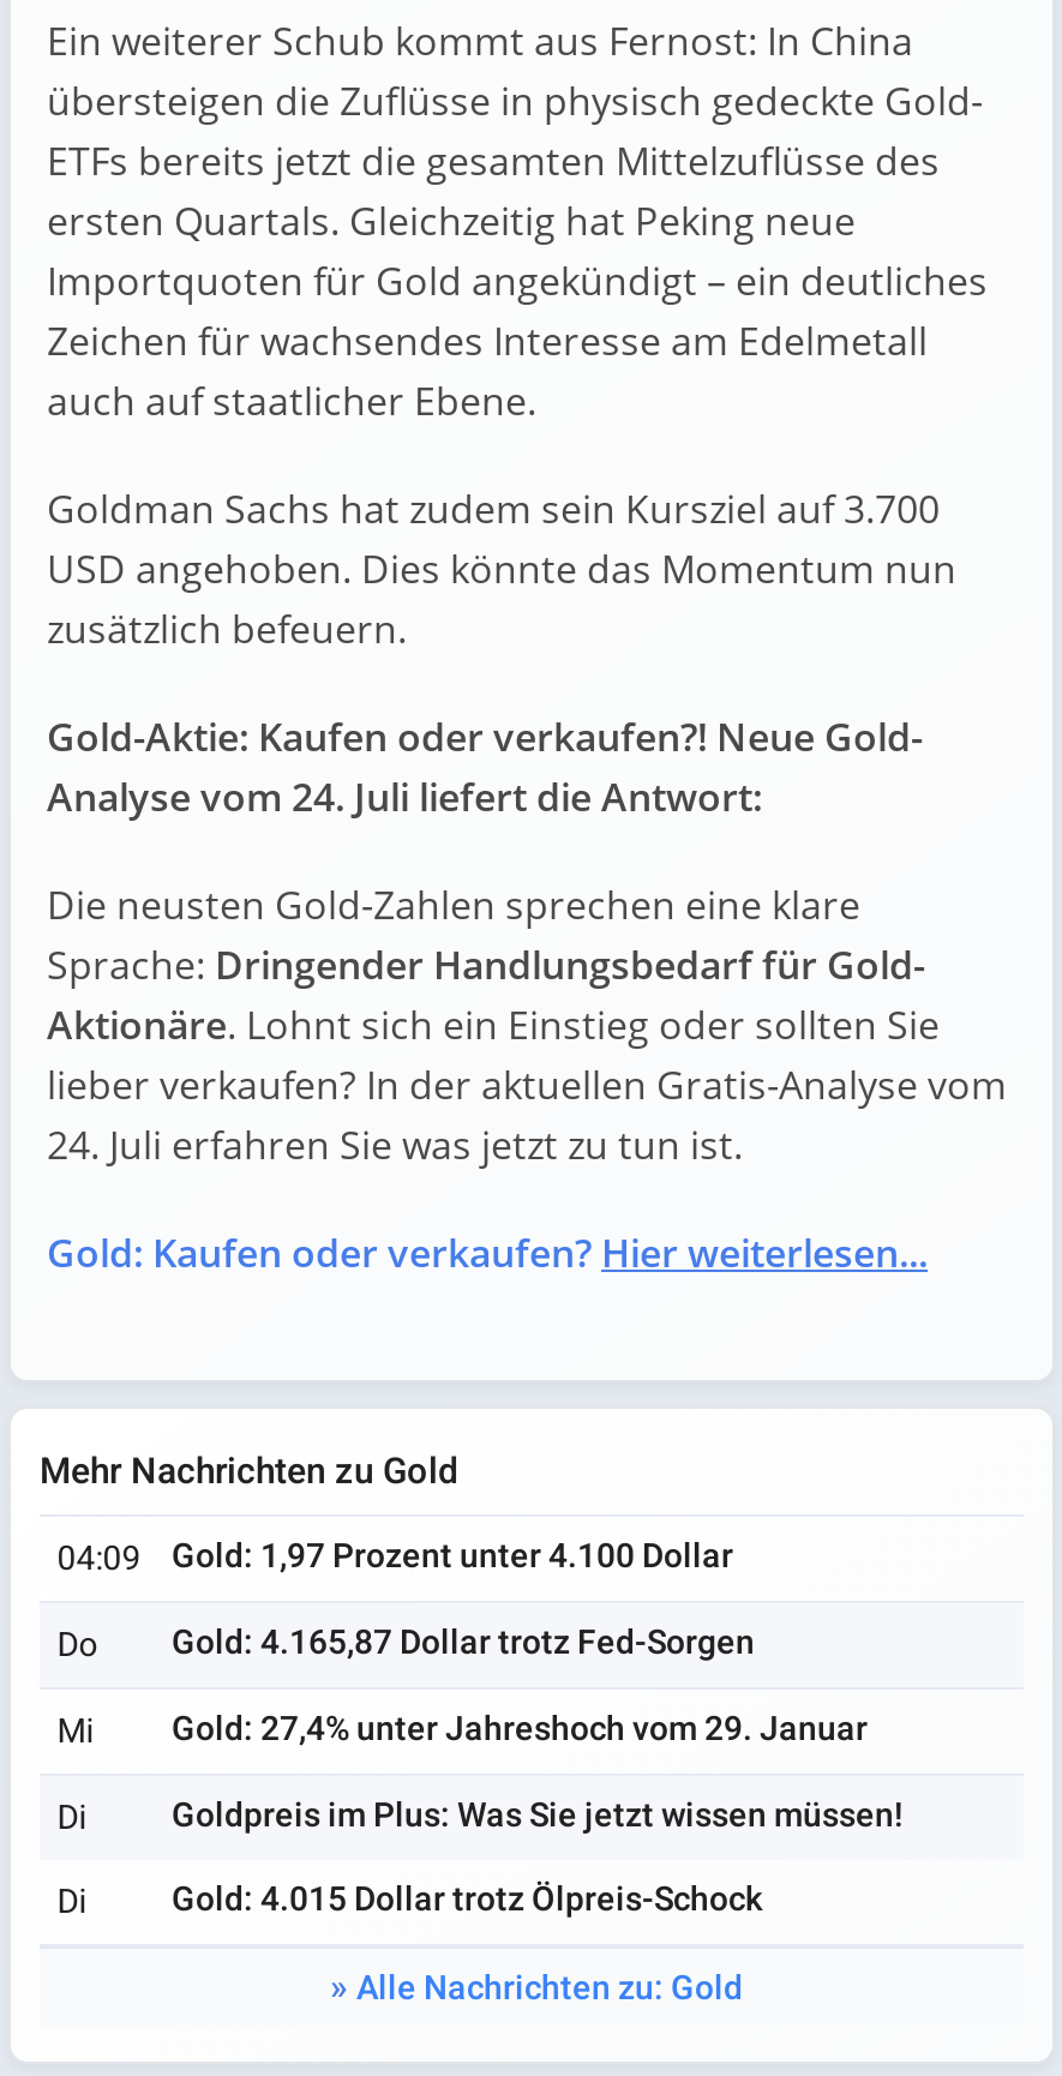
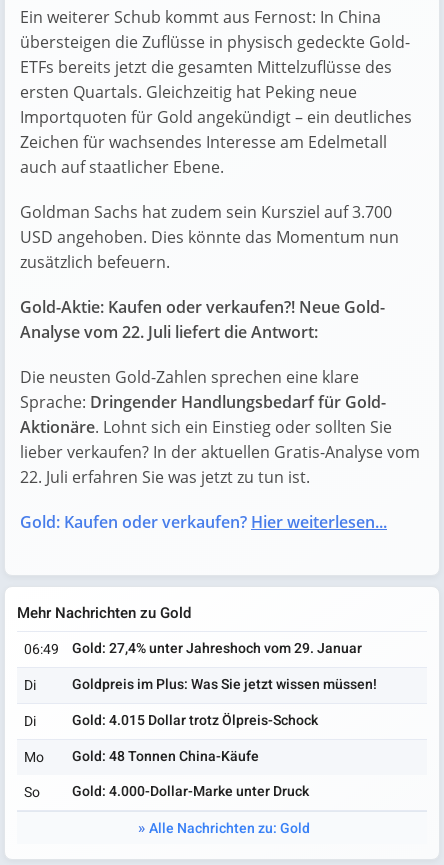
[47,769,762,822] Analyse vom 24. Juli liefert die Antwort: -> [20,321,318,343] Analyse vom 22. Juli liefert die Antwort:
[47,1117,743,1170] 24. Juli erfahren Sie was jetzt zu tun ist. -> [20,466,310,488] 22. Juli erfahren Sie was jetzt zu tun ist.
[57,1530,755,1756] 04:09 | Gold: 1,97 Prozent unter 4.100 Dollar | Do | Gold: 4.165,87 Dollar trotz Fed-Sorgen | Mi -> [24,639,59,660] 06:49
moved [172,1703,868,1753] -> [72,638,362,659]: Gold: 27,4% unter Jahreshoch vom 29. Januar
moved [57,1789,904,1926] -> [24,674,377,732]: Di | Goldpreis im Plus: Was Sie jetzt wissen müssen! | Di | Gold: 4.015 Dollar trotz Ölpreis-Schock
none -> [24,746,309,803] Mo | Gold: 48 Tonnen China-Käufe | So | Gold: 4.000-Dollar-Marke unter Druck

